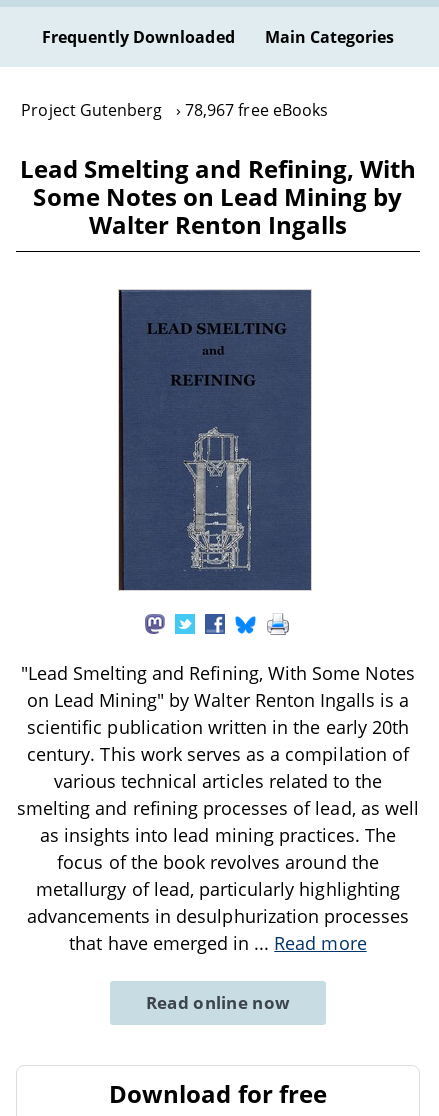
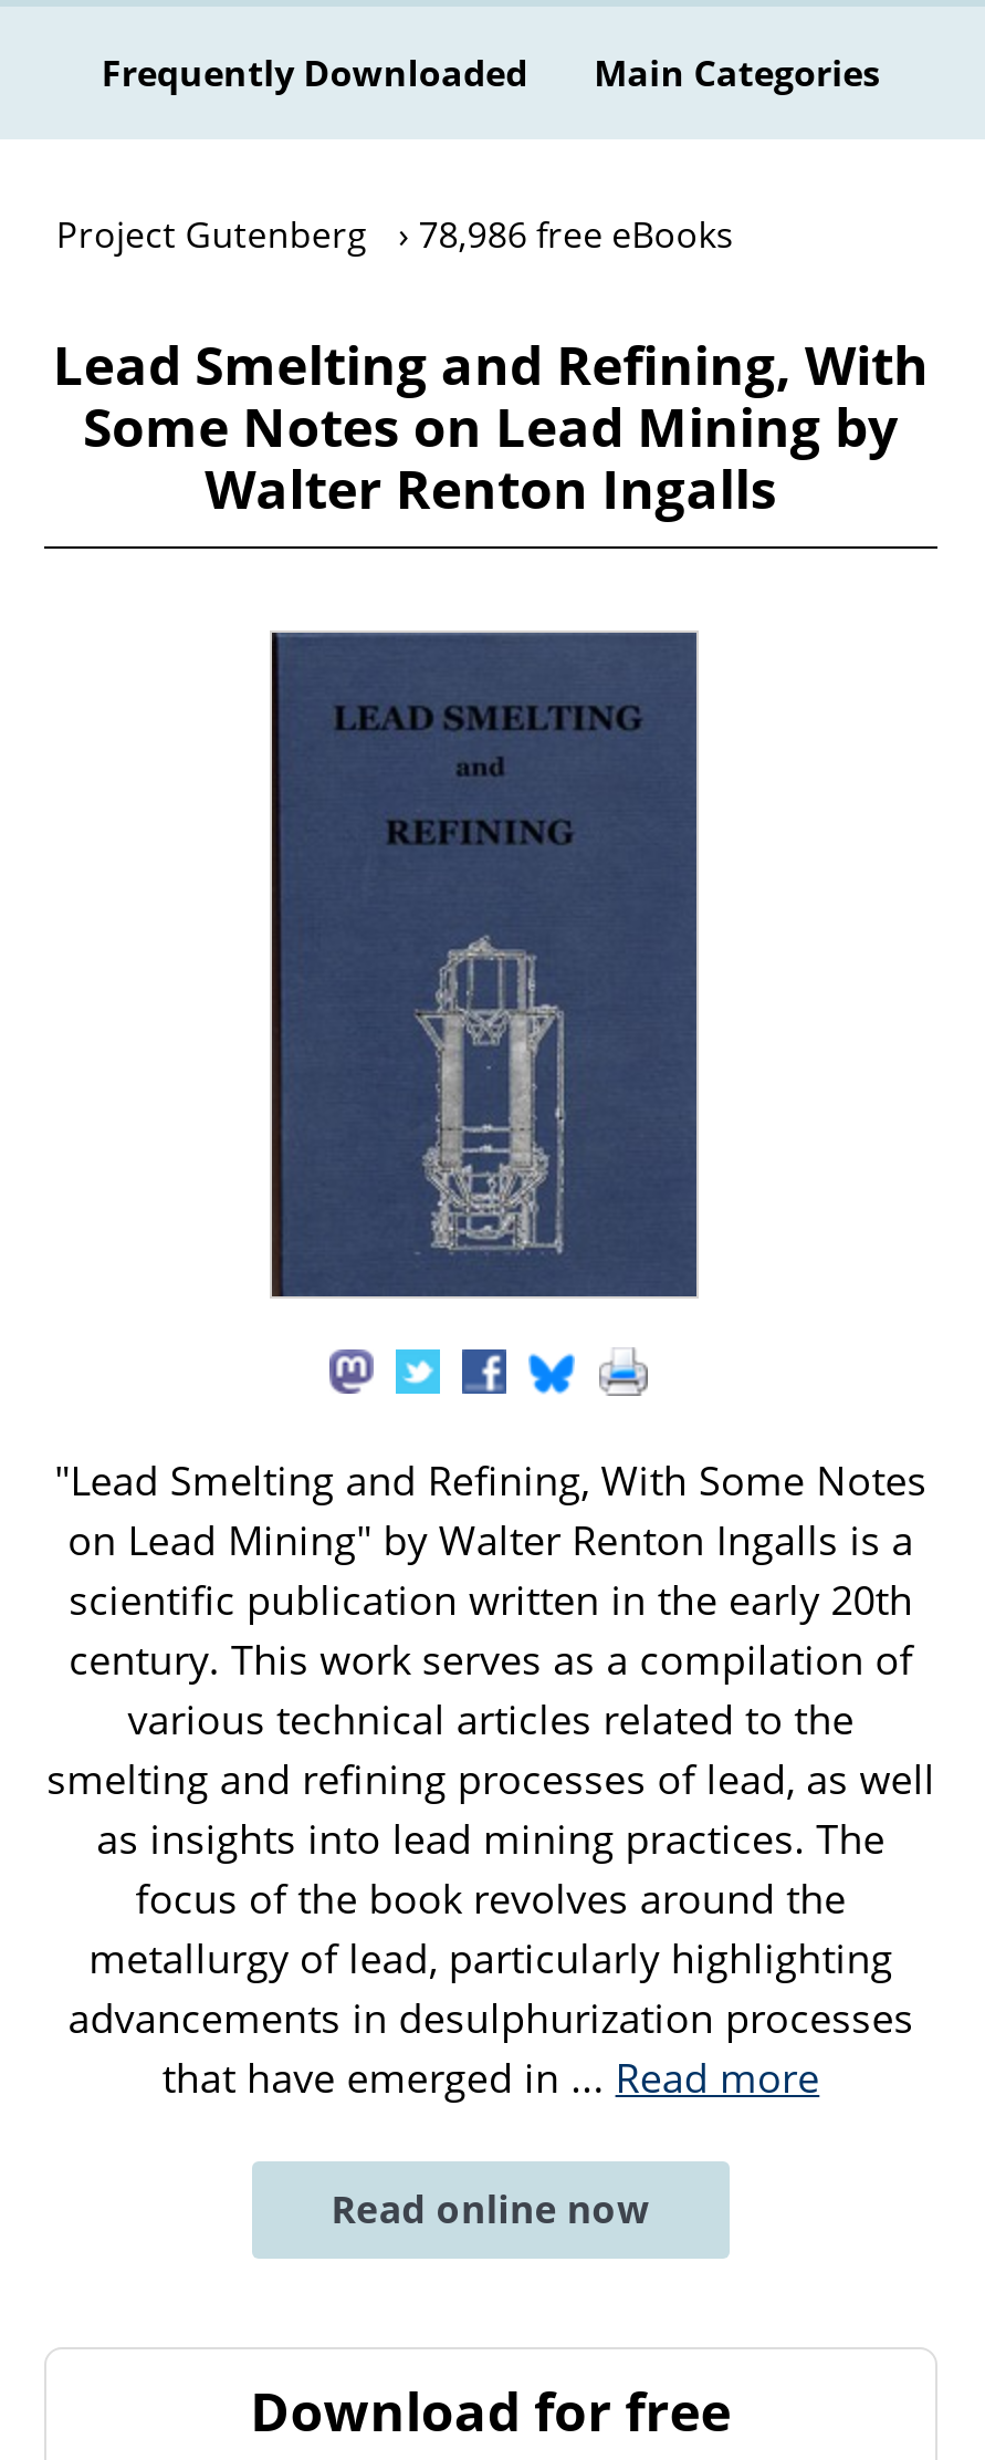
[21,99,328,121] Project Gutenberg 78,967 free eBooks -> [56,210,734,259] Project Gutenberg 78,986 free eBooks

